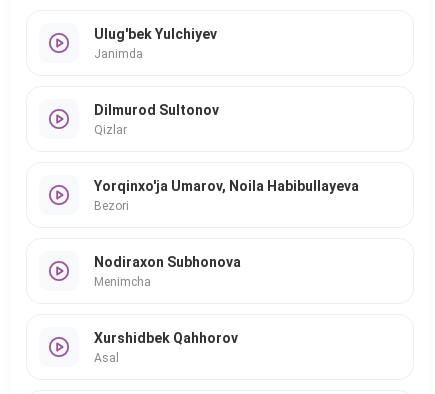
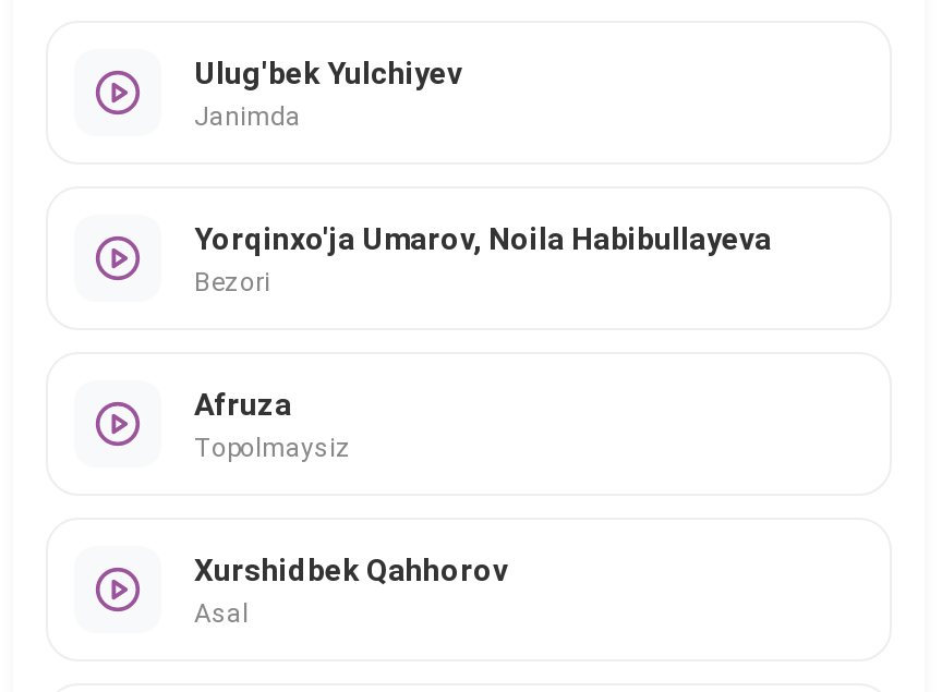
[94,101,219,136] Dilmurod Sultonov | Qizlar -> none
[94,253,241,288] Nodiraxon Subhonova | Menimcha -> [194,386,351,462] Afruza | Topolmaysiz

